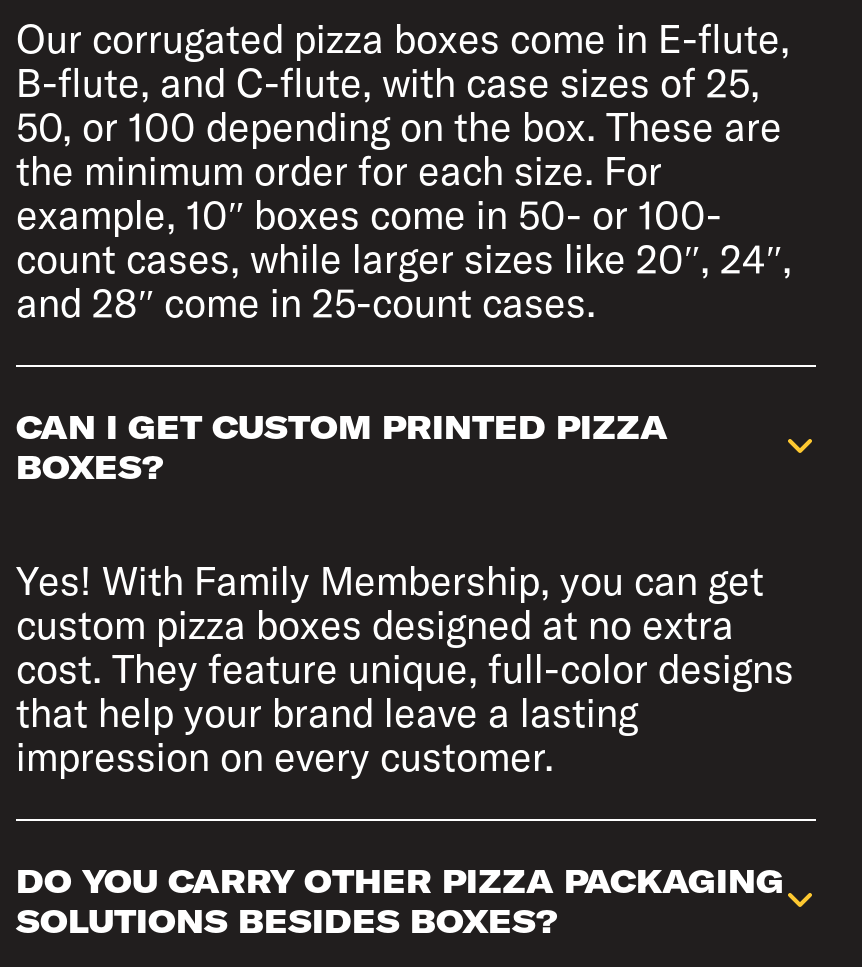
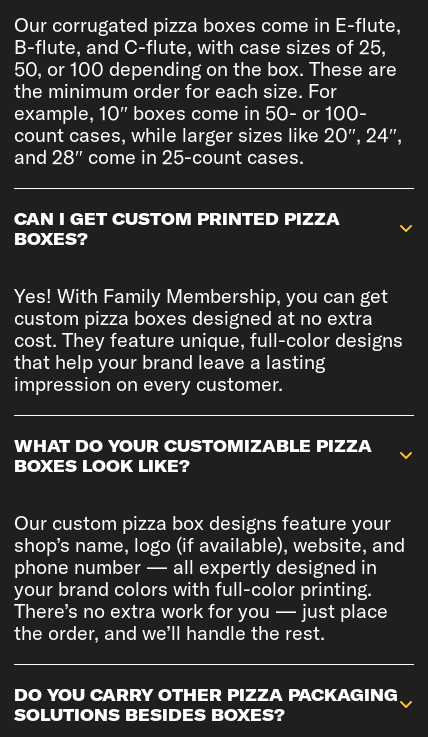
none -> [14,436,405,645] WHAT DO YOUR CUSTOMIZABLE PIZZA | BOXES LOOK LIKE? | Our custom pizza box designs feature your | shop’s name, logo (if available), website, and | phone number — all expertly designed in | your brand colors with full-color printing. | There’s no extra work for you — just place | the order, and we’ll handle the rest.

